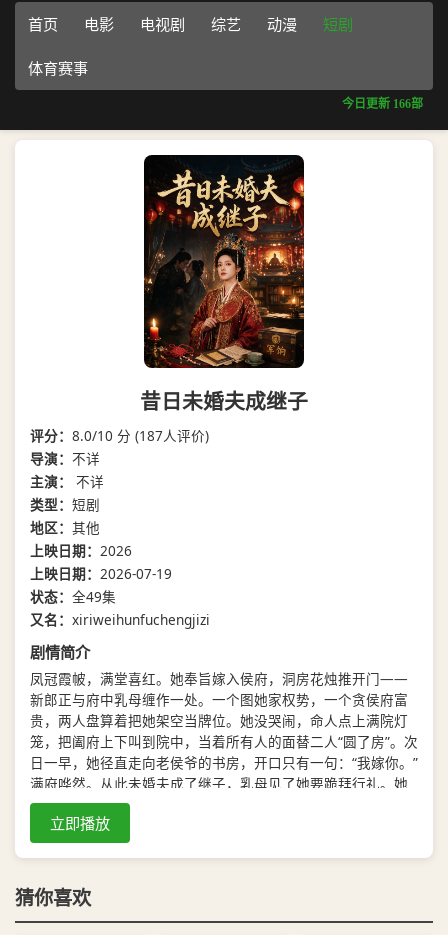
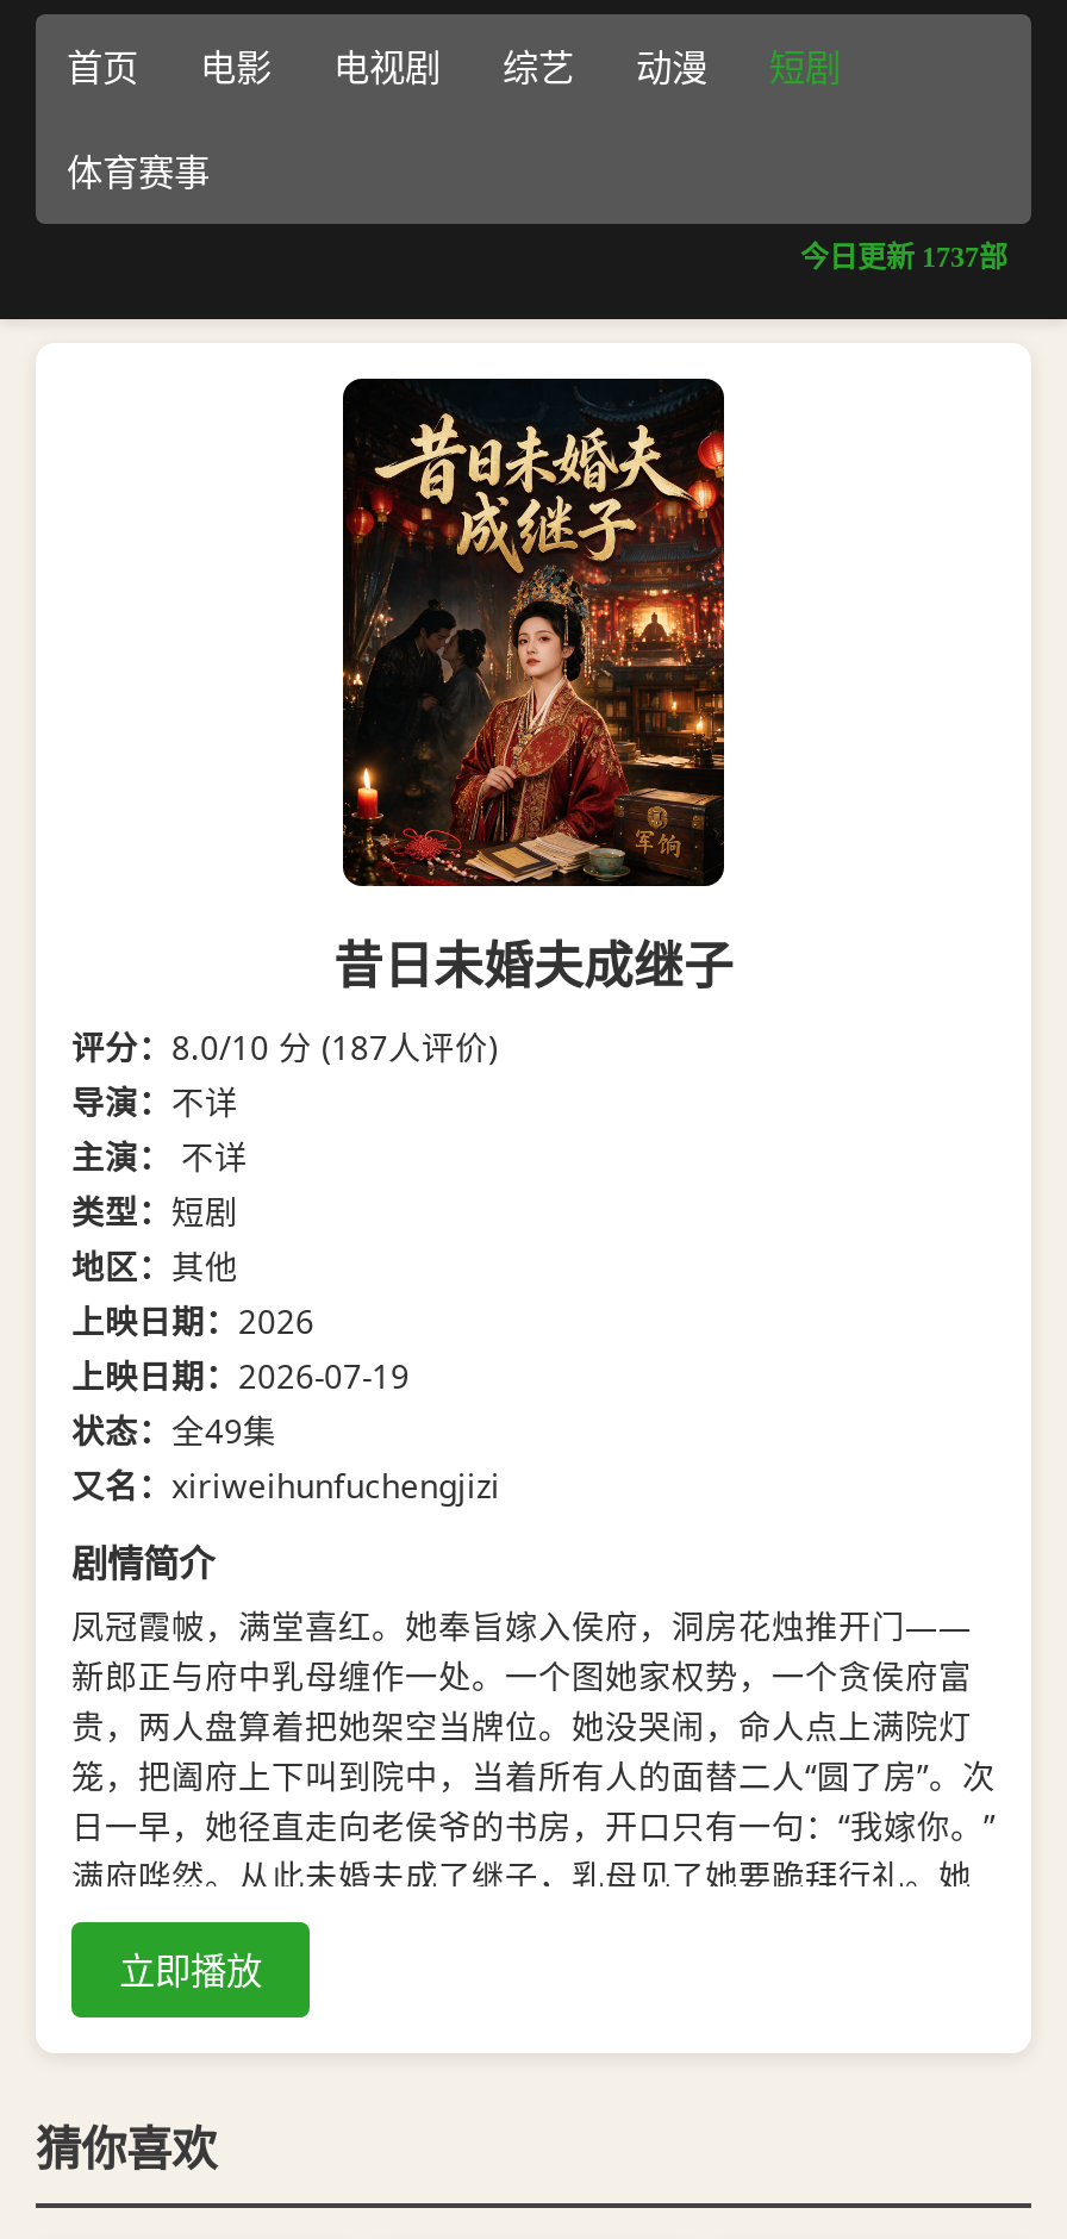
[342,97,423,111] 今日更新 166部 -> [800,241,1007,274] 今日更新 1737部

